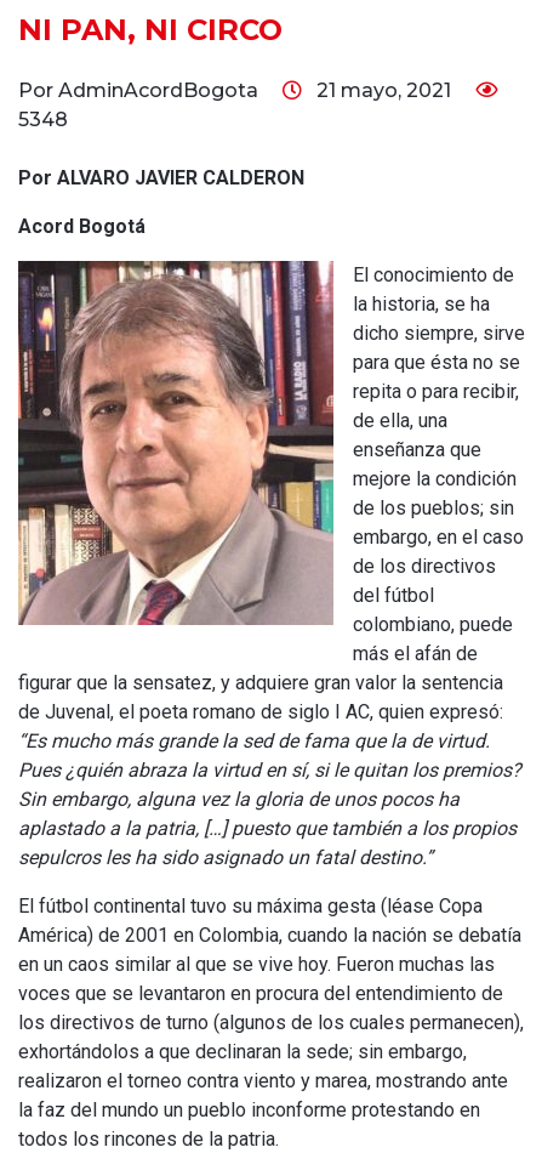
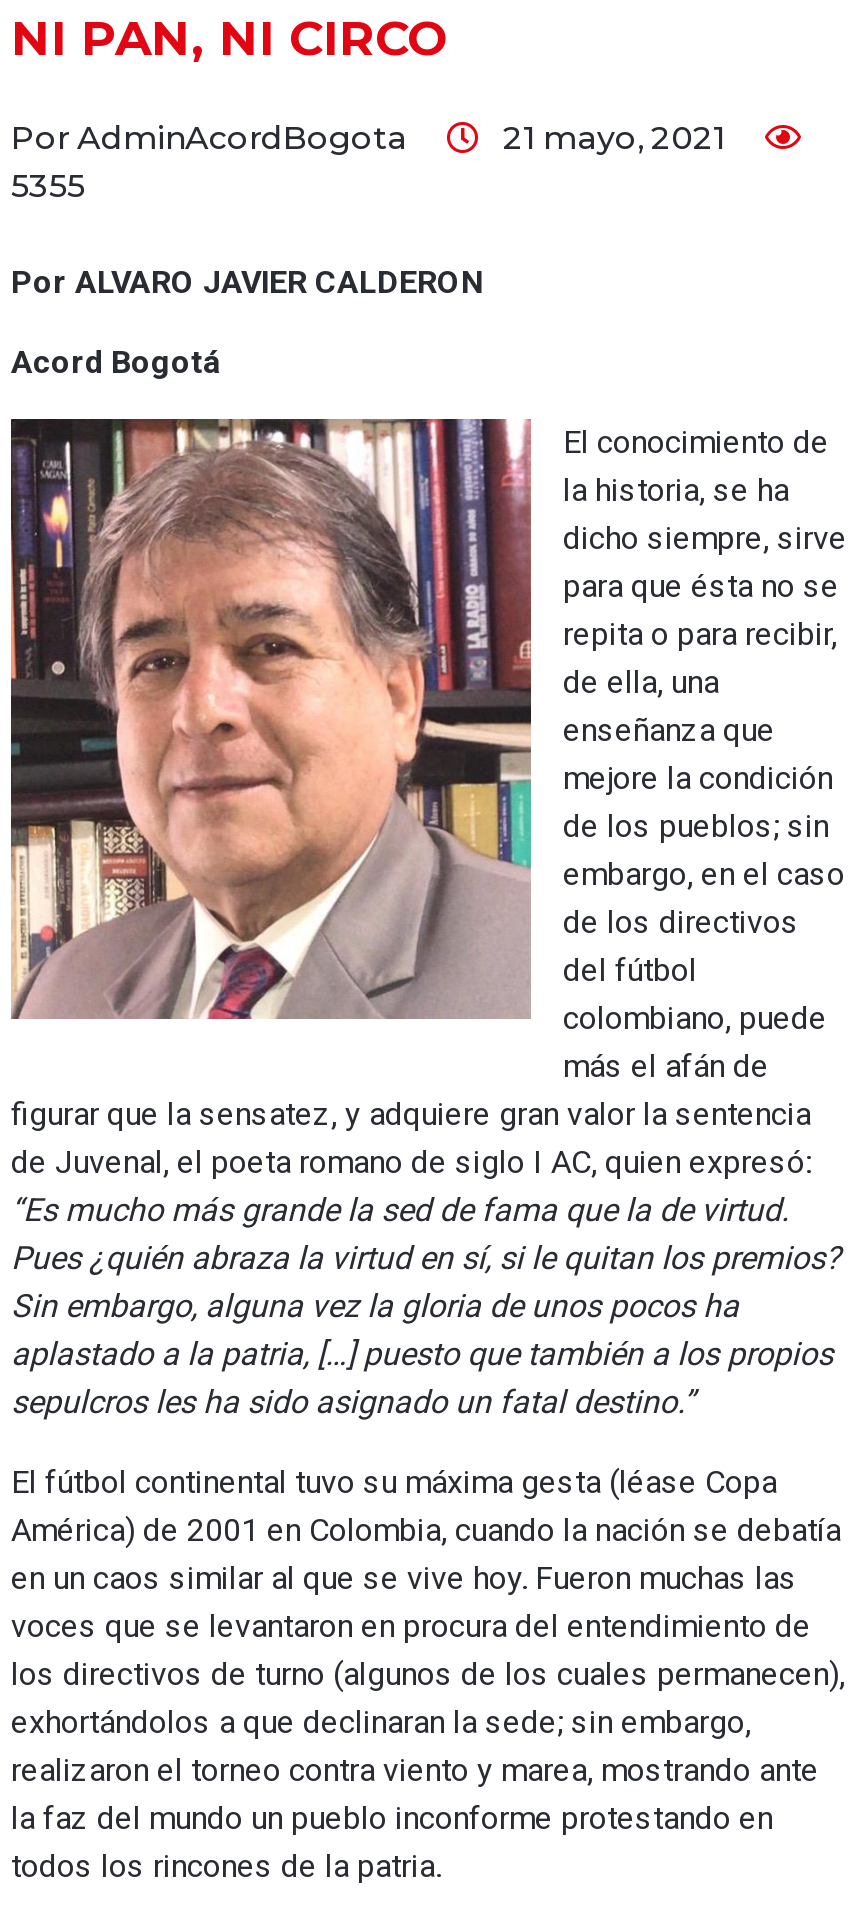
[18,108,68,131] 5348 -> [11,167,85,205] 5355

